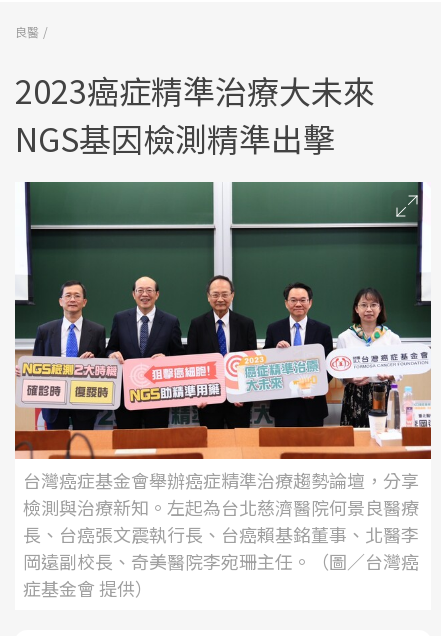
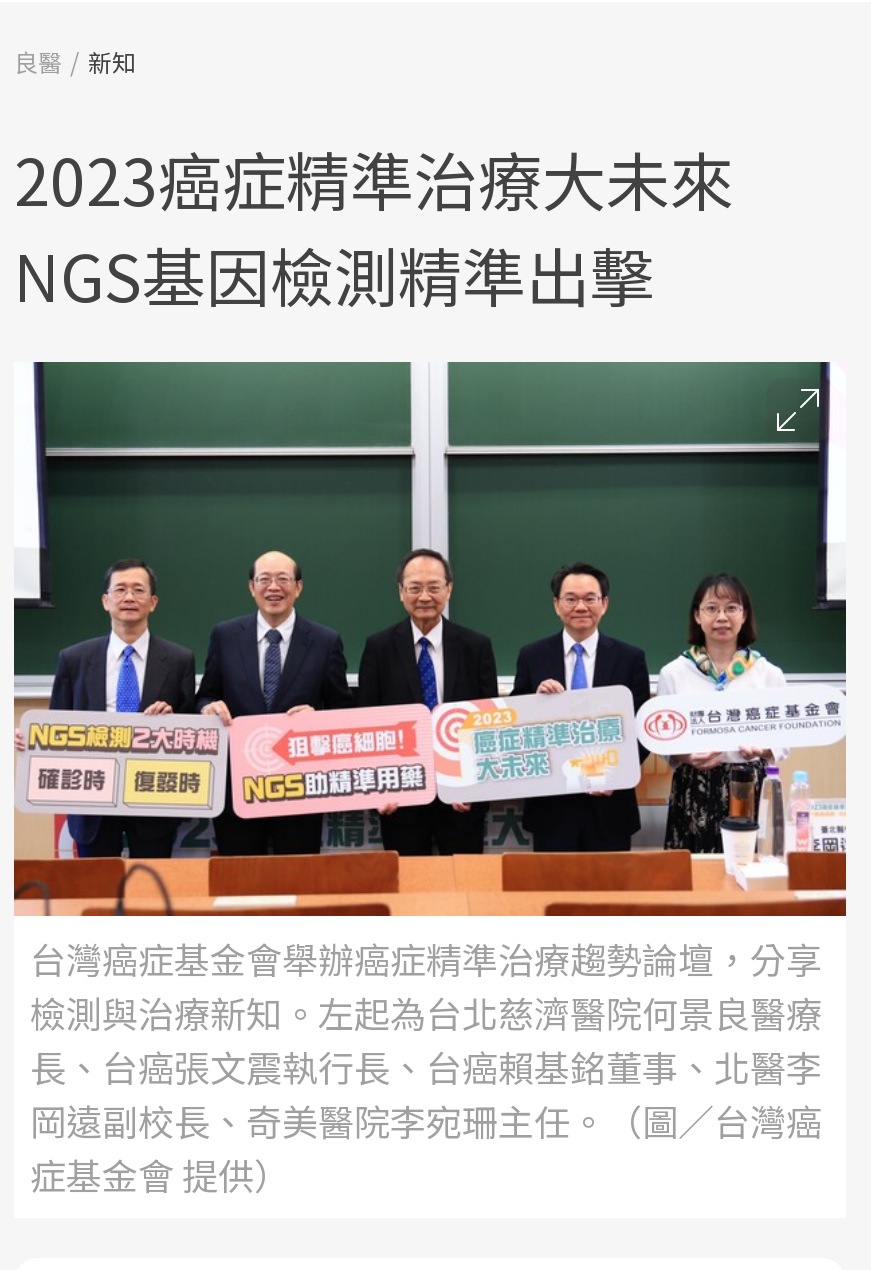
none -> [88,43,136,77] 新知

